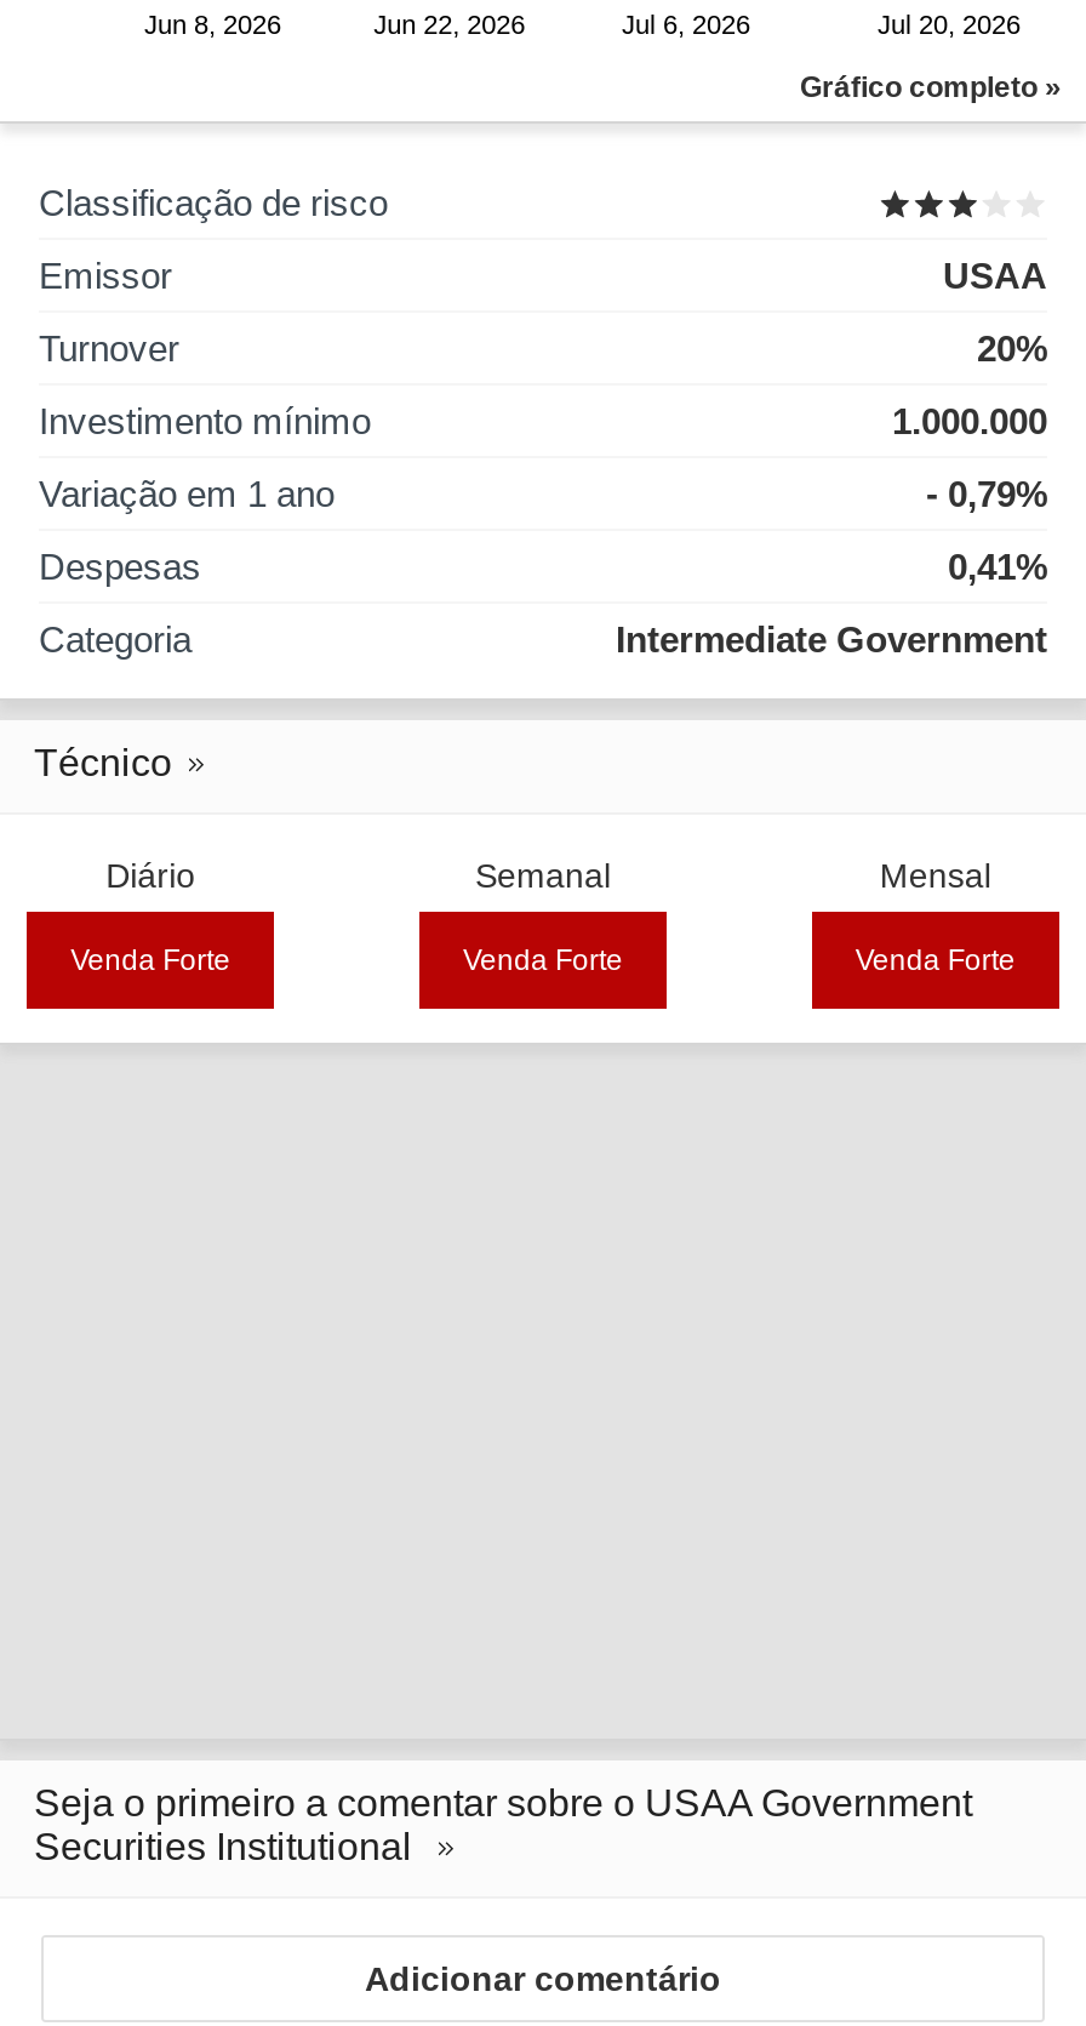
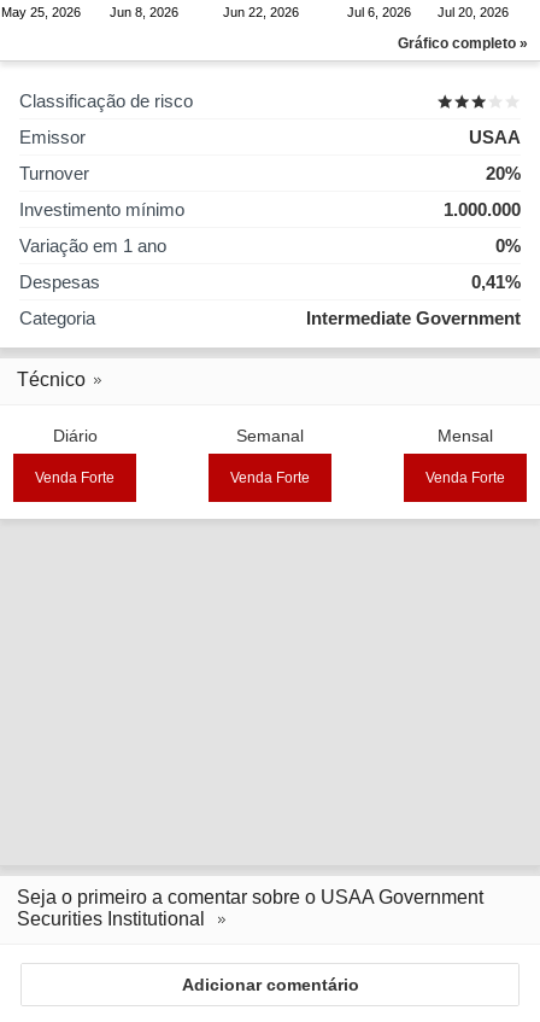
none -> [1,5,81,19] May 25, 2026
[926,473,1047,514] - 0,79% -> [495,235,521,256] 0%

